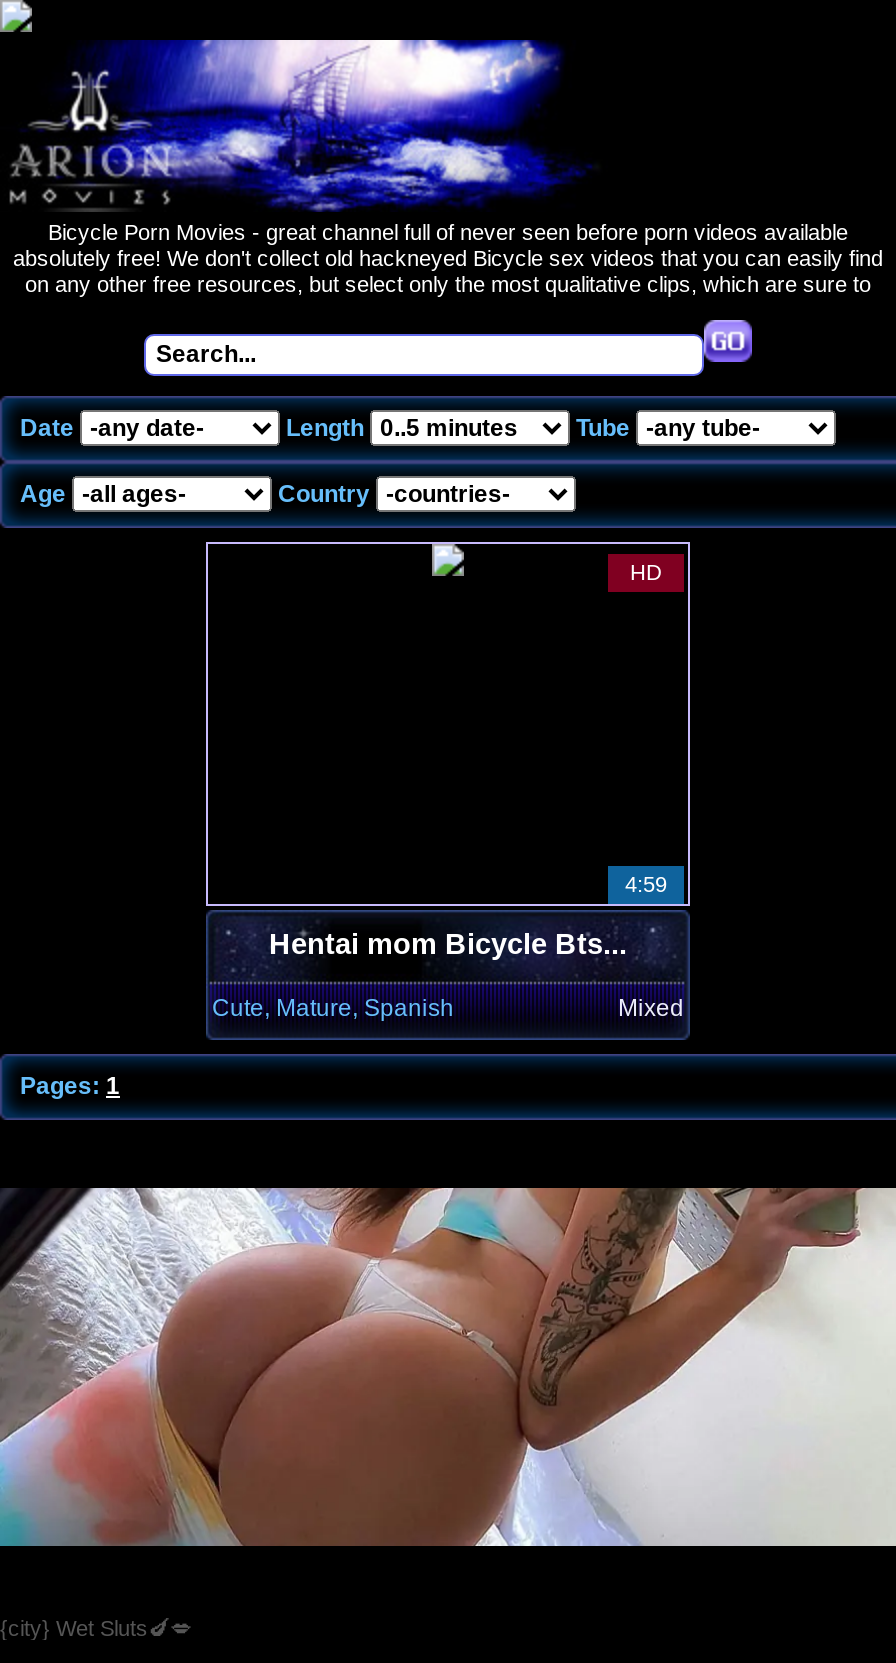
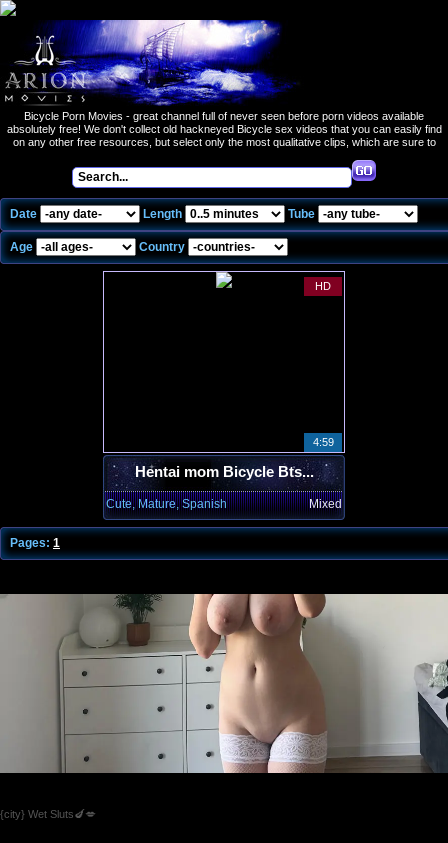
[6,1186,890,1548] [image] -> [3,593,445,774] [image]

